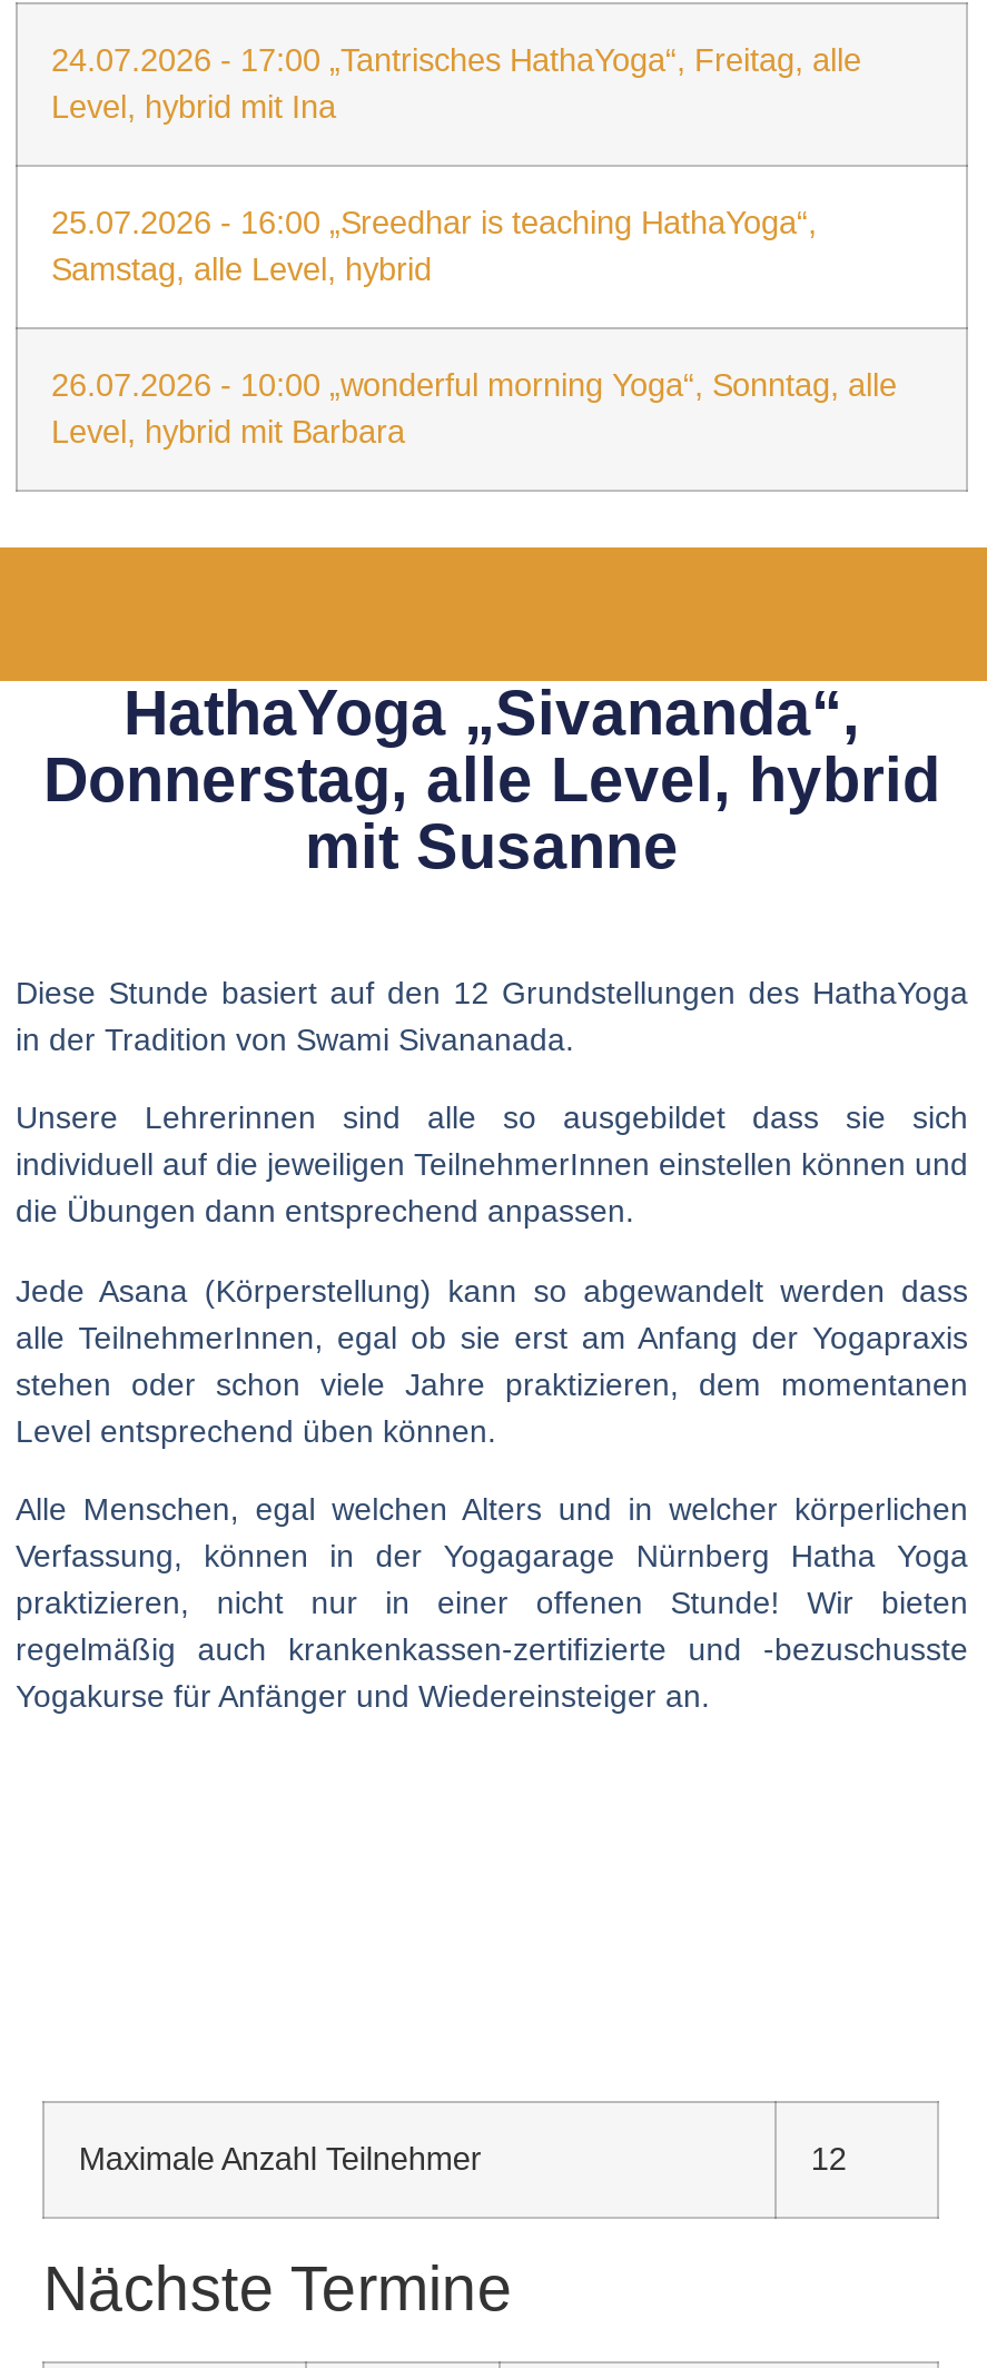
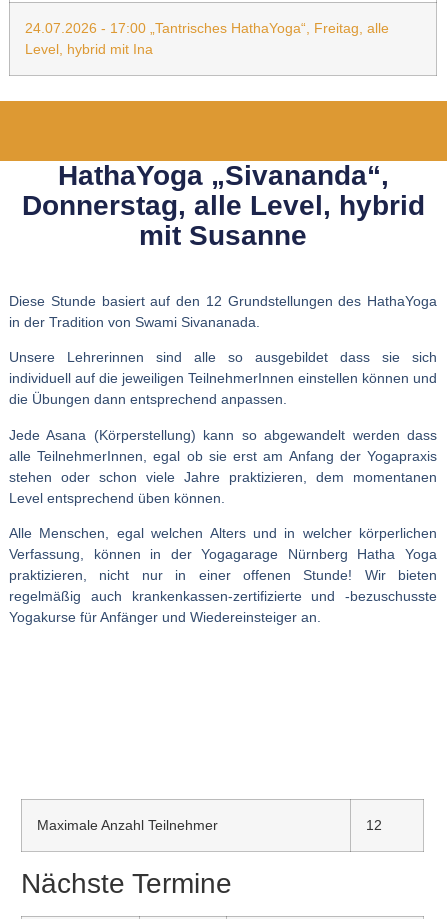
[51,204,897,449] 25.07.2026 - 16:00 „Sreedhar is teaching HathaYoga“, | Samstag, alle Level, hybrid | 26.07.2026 - 10:00 „wonderful morning Yoga“, Sonntag, alle | Level, hybrid mit Barbara -> none

